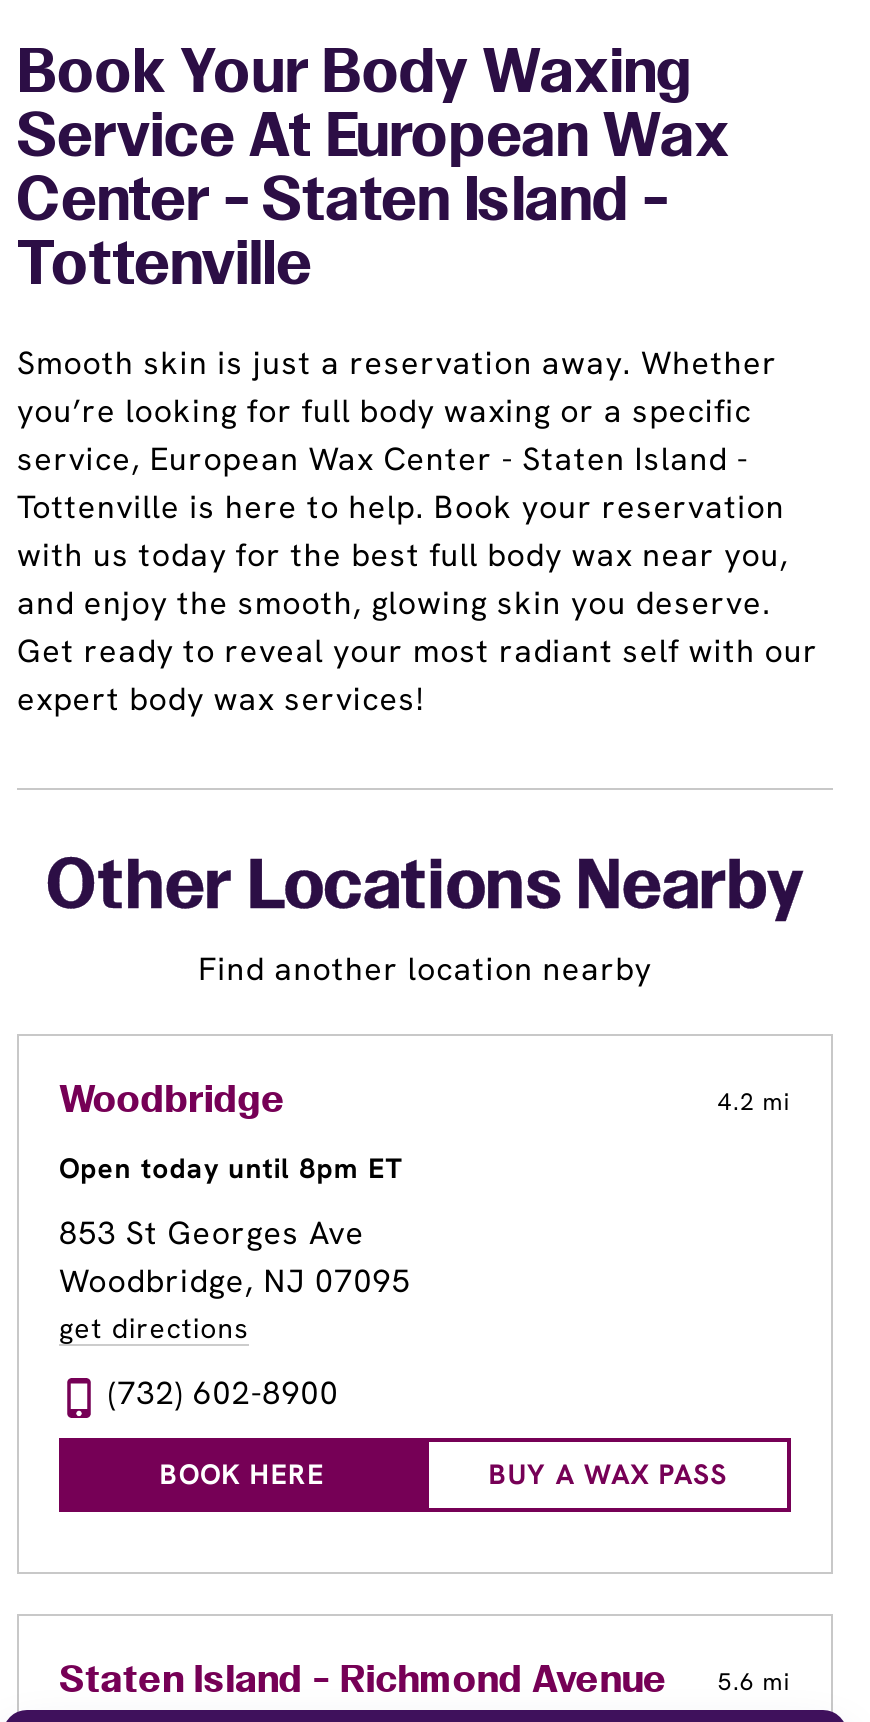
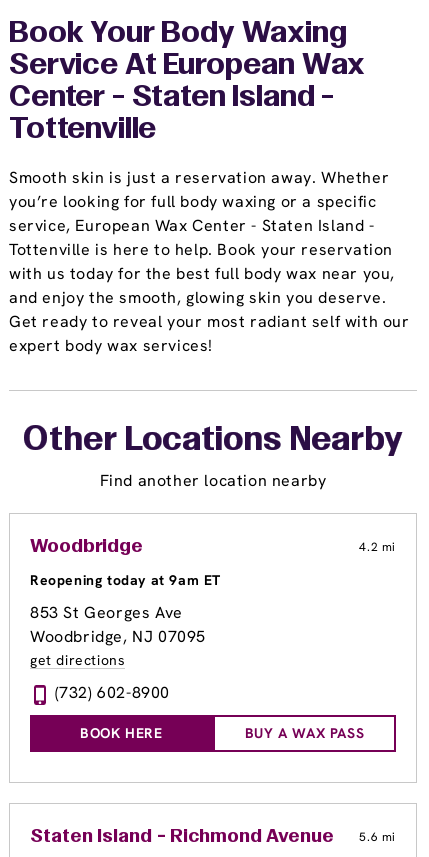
[59,1151,403,1187] Open today until 8pm ET -> [30,571,221,589] Reopening today at 9am ET

